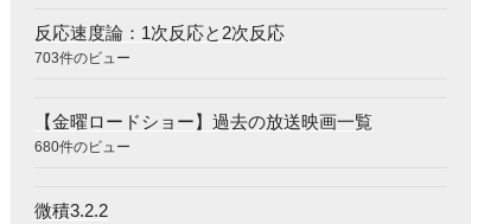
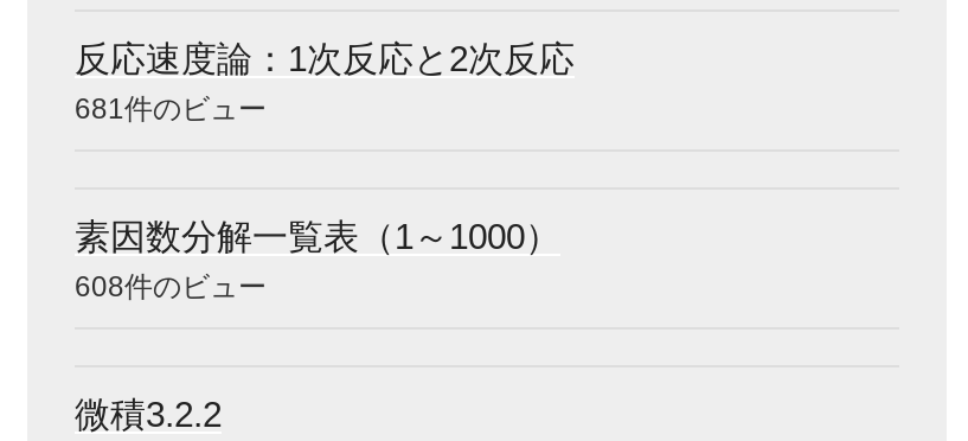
[34,49,130,66] 703件のビュー -> [75,91,267,124] 681件のビュー
[34,111,372,155] 【金曜ロードショー】過去の放送映画一覧 | 680件のビュー -> [75,215,560,302] 素因数分解一覧表（1～1000） | 608件のビュー

